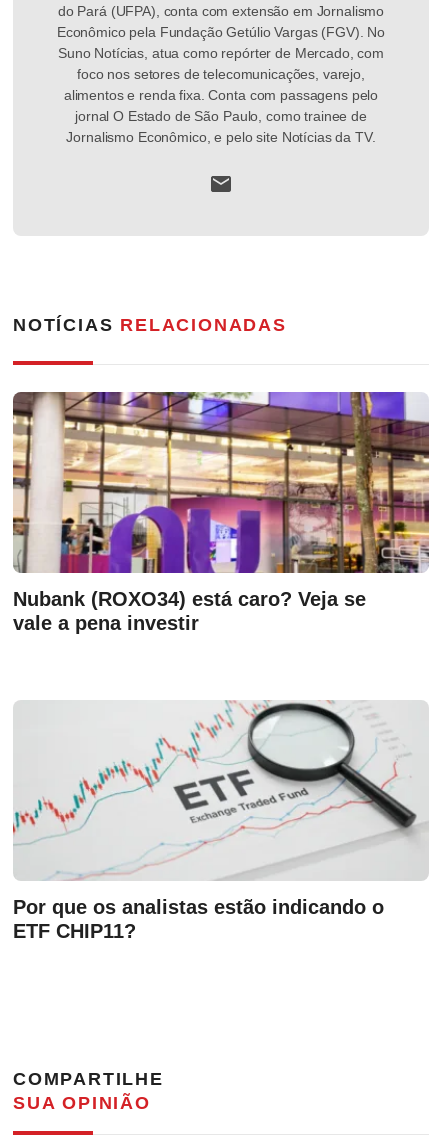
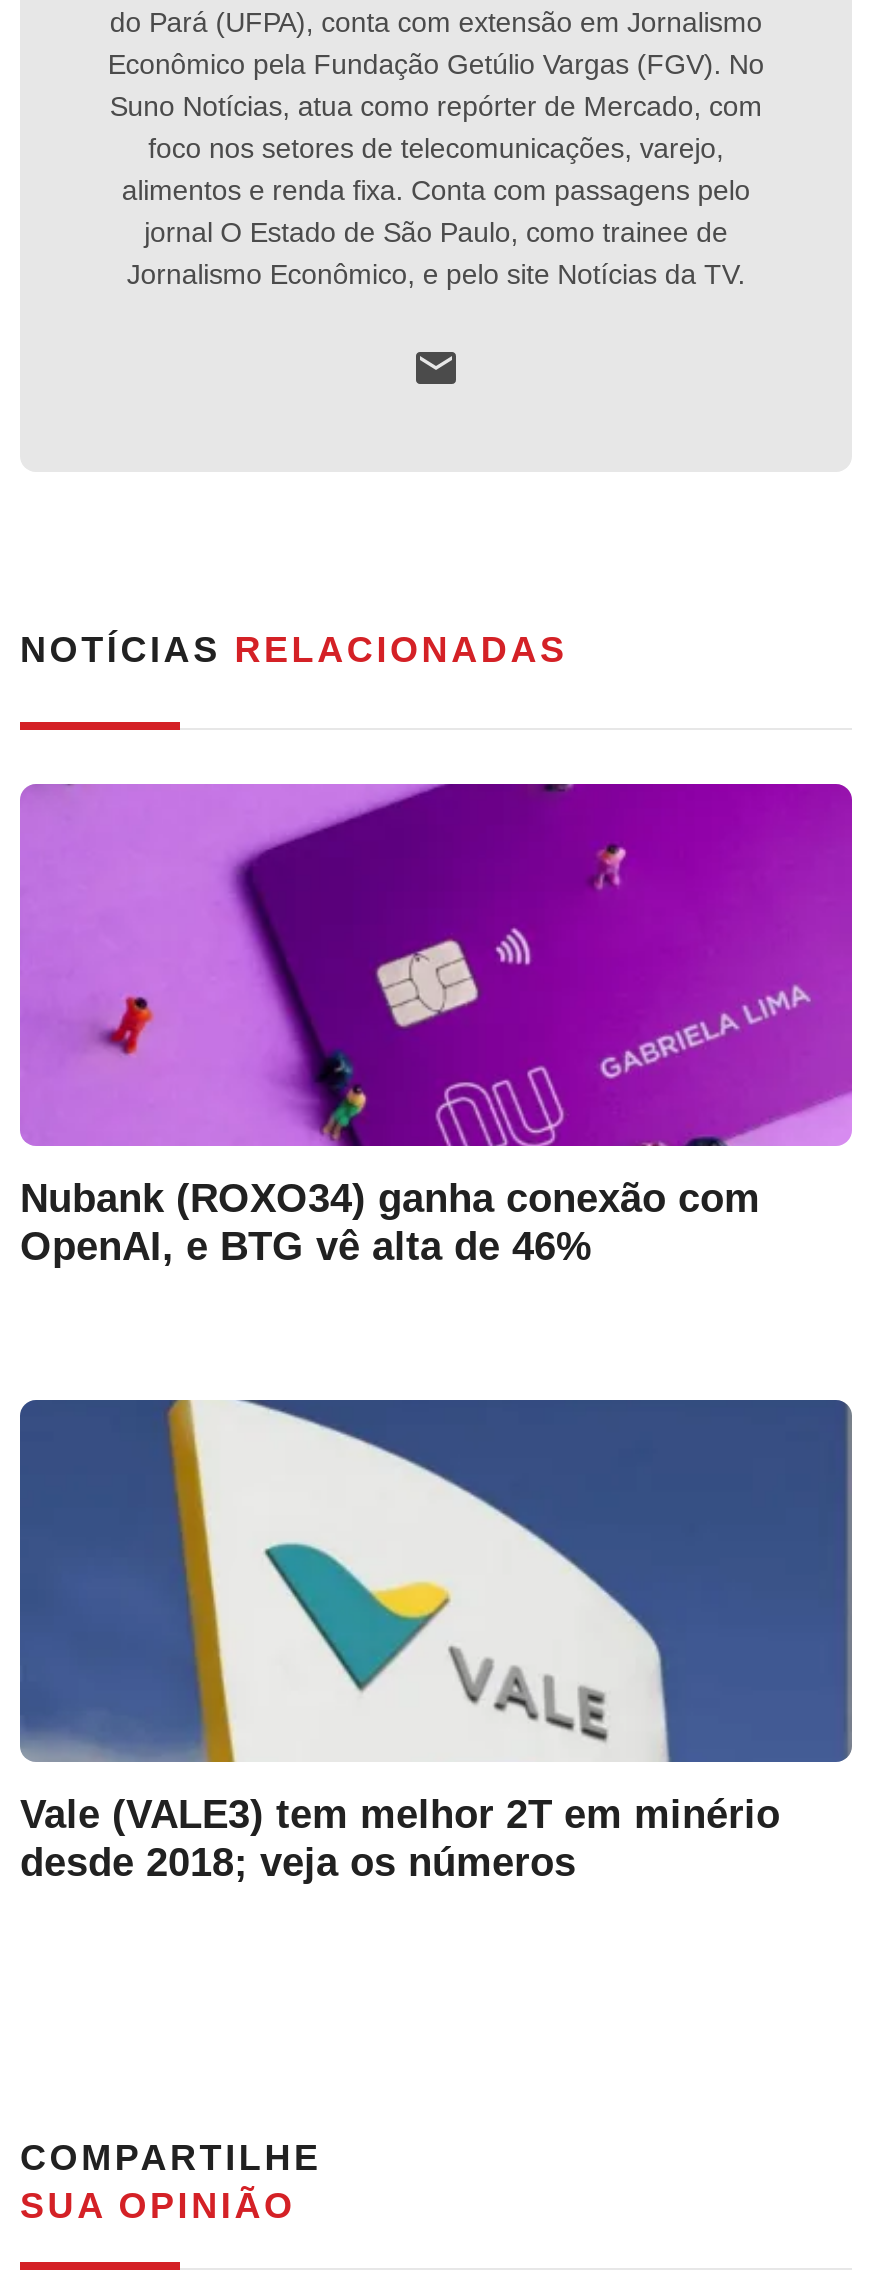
[12,391,430,634] [image] | Nubank (ROXO34) está caro? Veja se | vale a pena investir -> [18,782,854,1268] [image] | Nubank (ROXO34) ganha conexão com | OpenAI, e BTG vê alta de 46%
[12,700,428,942] [image] | Por que os analistas estão indicando o | ETF CHIP11? -> [18,1398,852,1884] [image] | Vale (VALE3) tem melhor 2T em minério | desde 2018; veja os números

